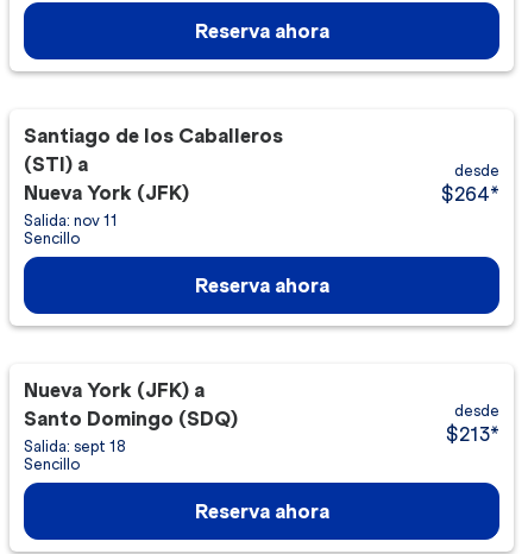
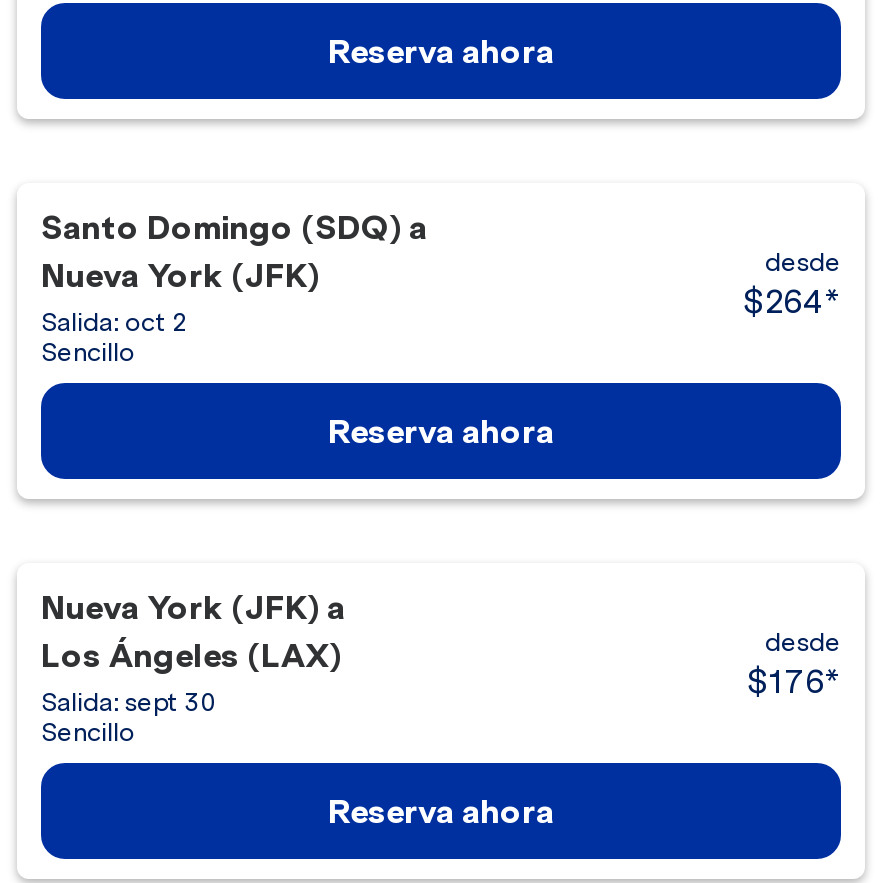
[24,124,283,176] Santiago de los Caballeros | (STI) a -> [41,207,427,247] Santo Domingo (SDQ) a
[24,212,118,229] Salida: nov 11 -> [41,307,187,337] Salida: oct 2
[24,407,238,455] Santo Domingo (SDQ) | Salida: sept 18 -> [41,635,341,717] Los Ángeles (LAX) | Salida: sept 30
[446,421,499,445] $213* -> [747,660,841,700] $176*

